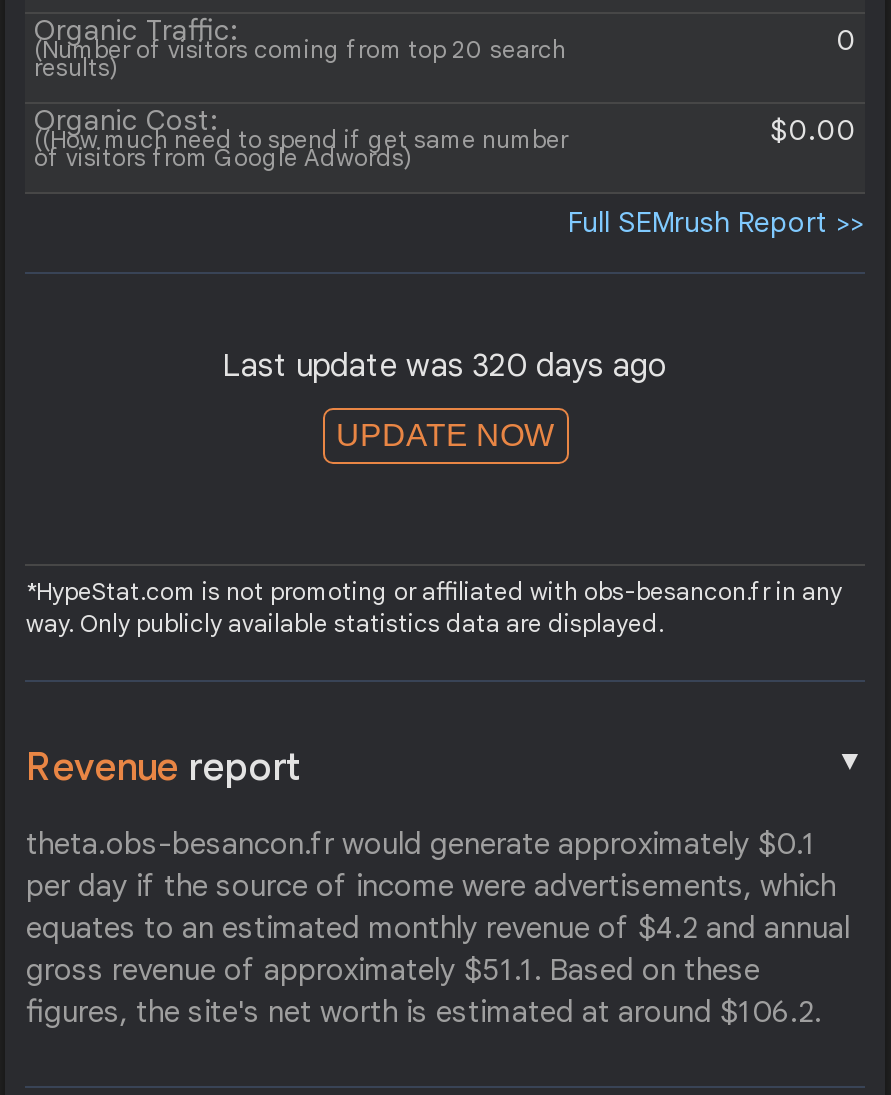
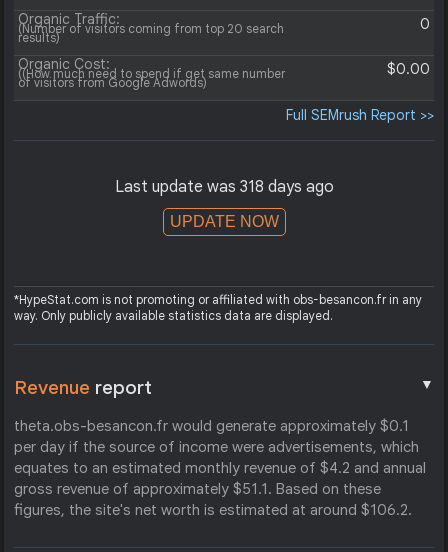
[222,346,668,386] Last update was 320 days ago -> [114,177,333,197] Last update was 318 days ago

